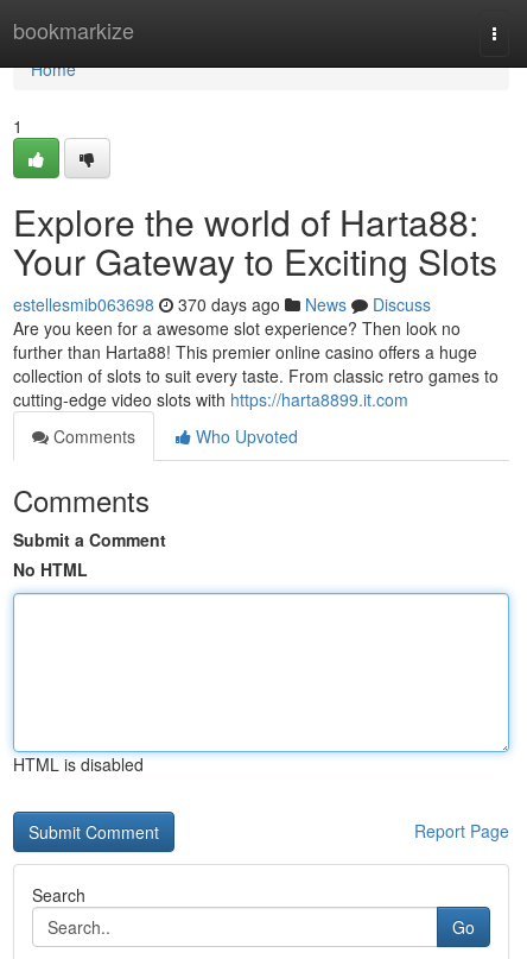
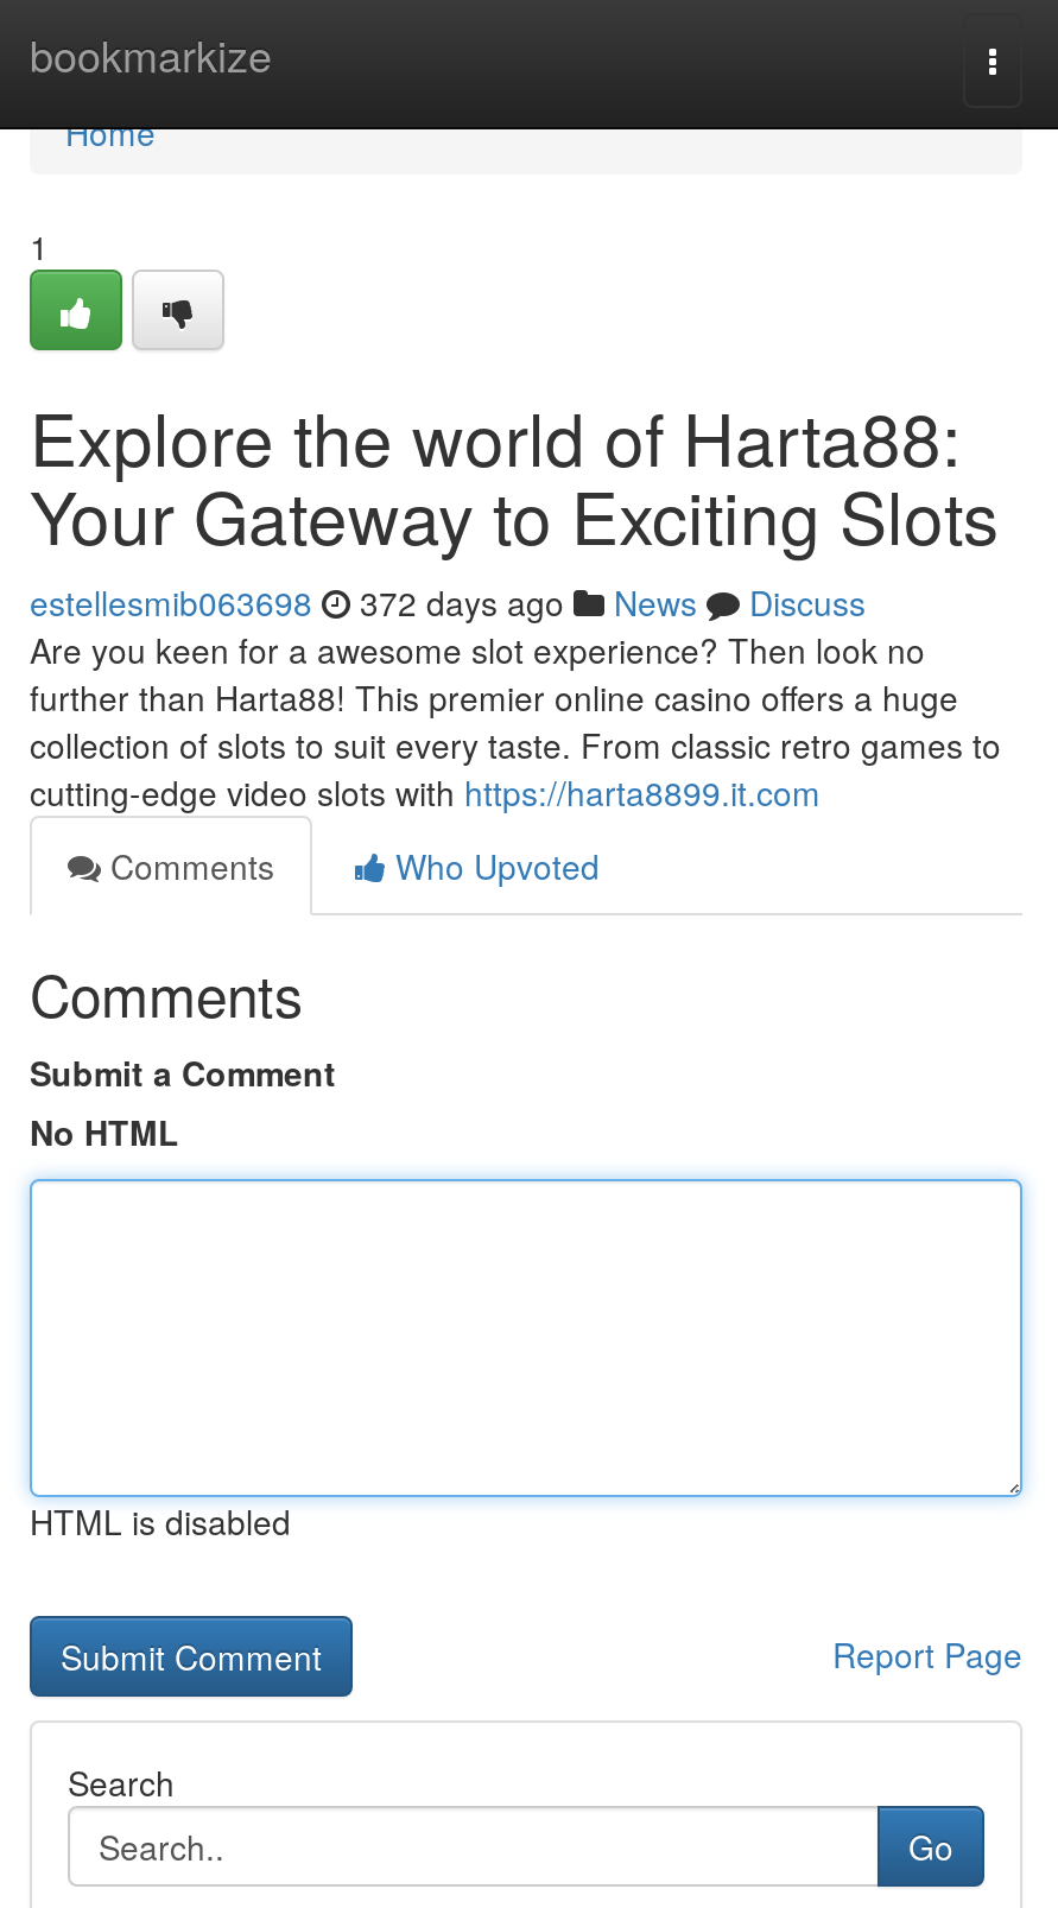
[13,292,431,316] estellesmib063698 370 days ago News Discuss -> [30,578,866,626] estellesmib063698 372 days ago News Discuss

